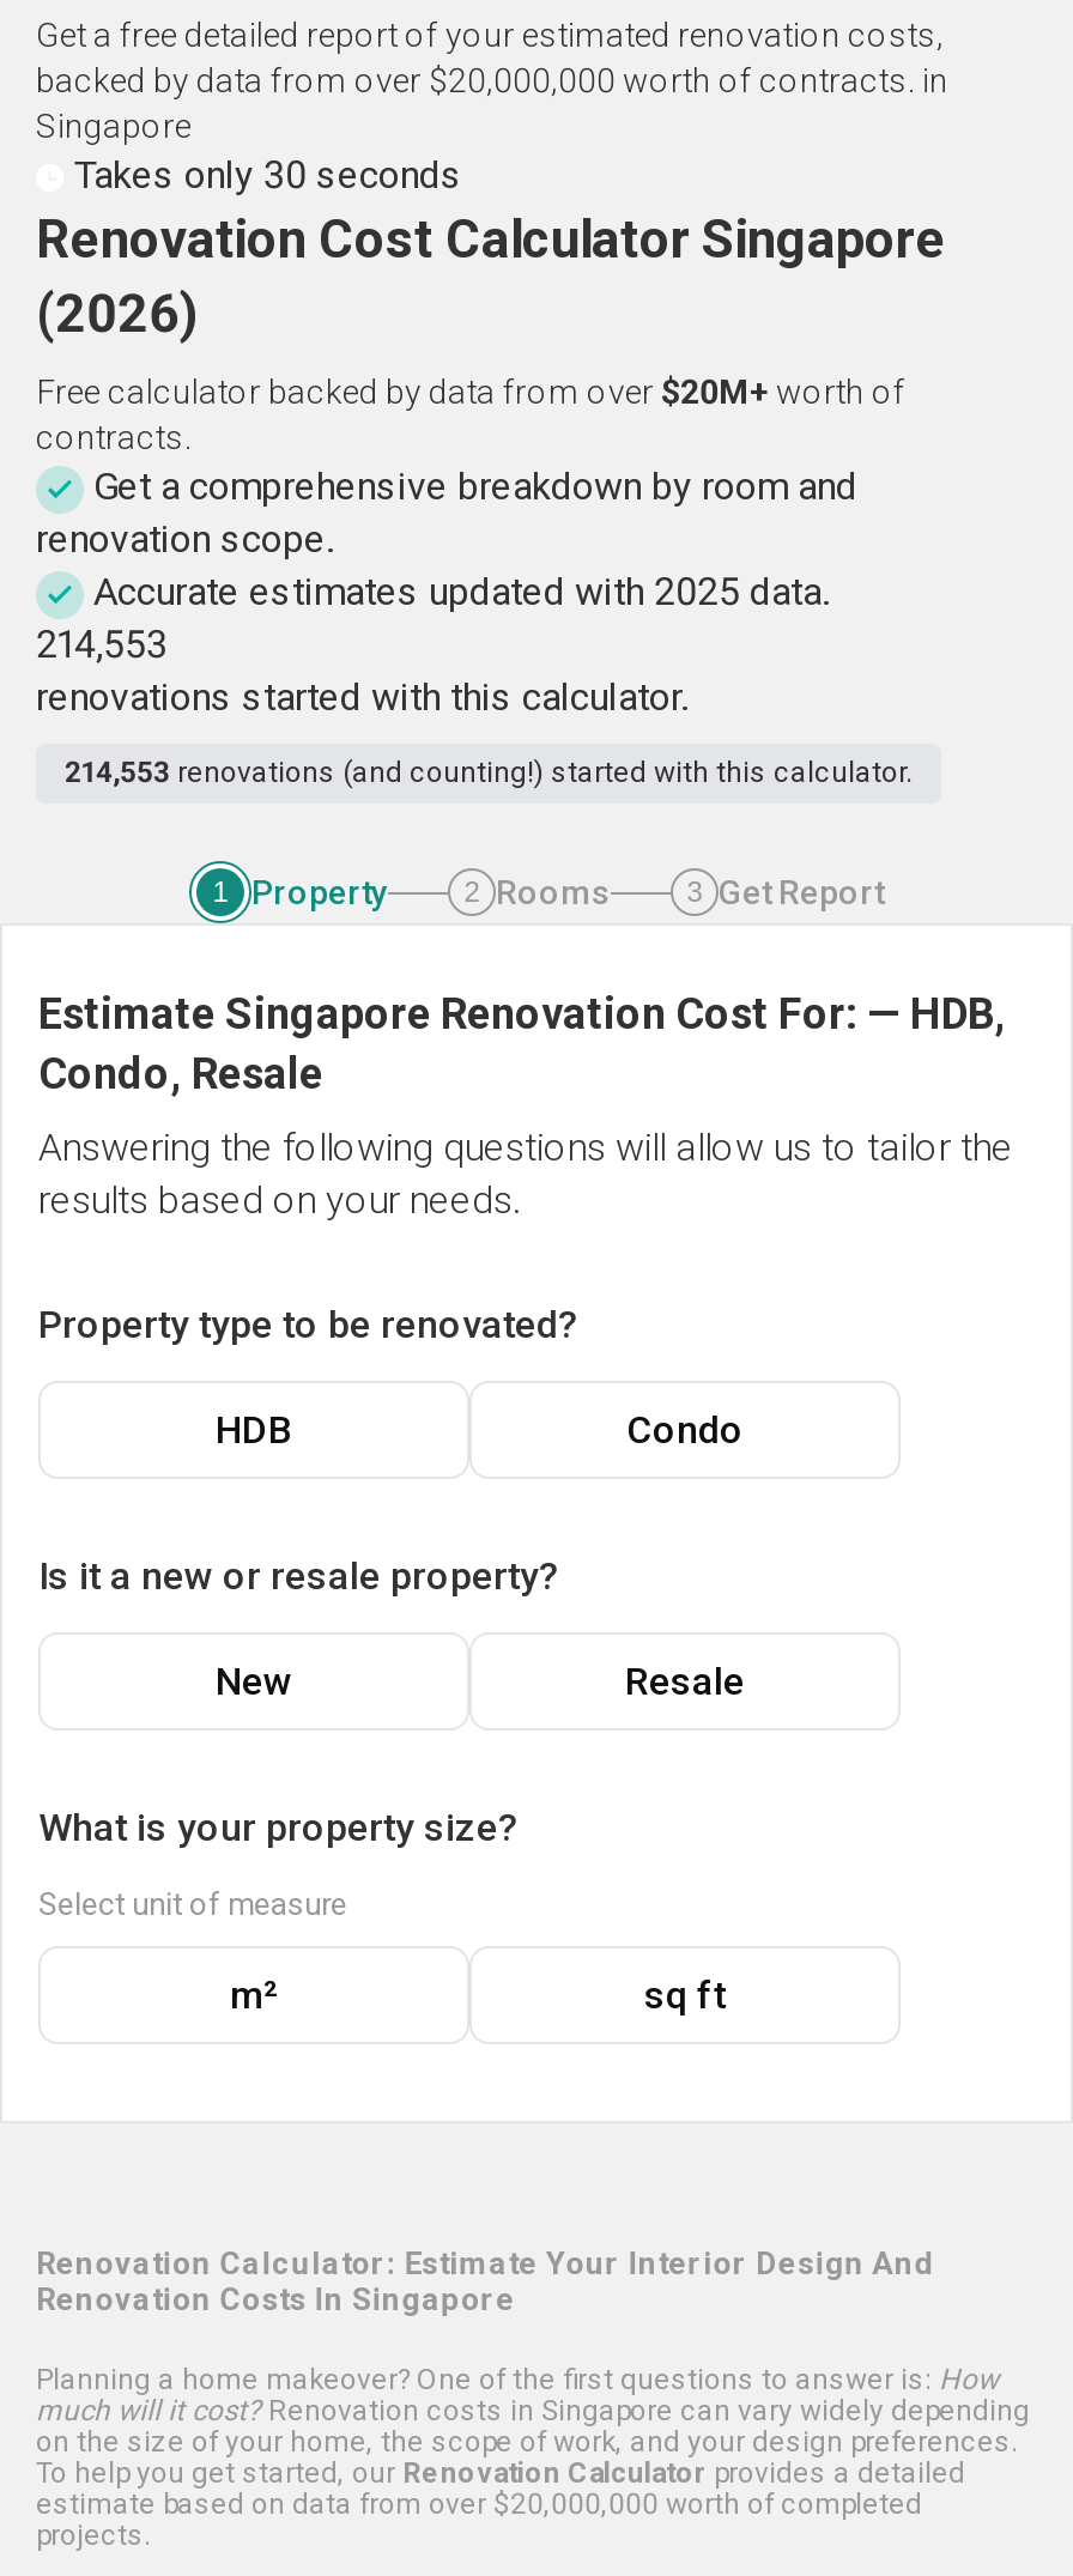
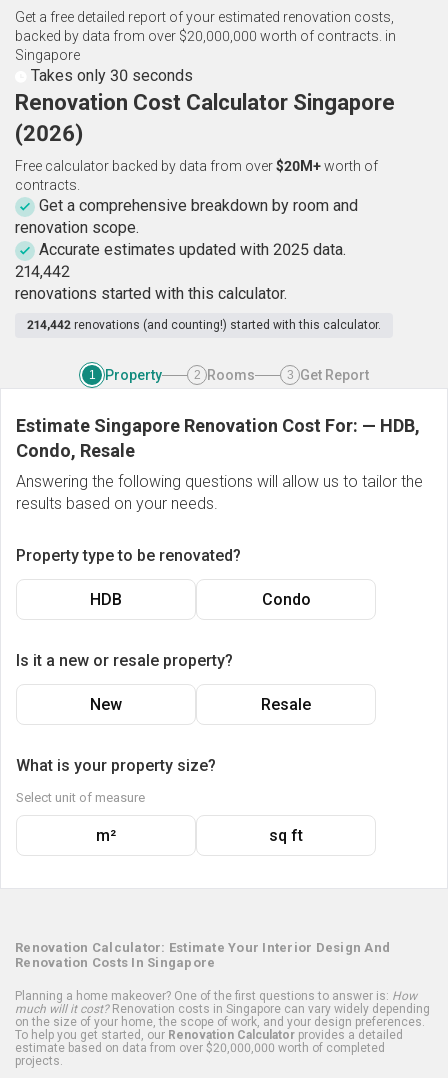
[36,622,168,667] 214,553 -> [15,262,70,281] 214,442
[65,756,913,789] 214,553 renovations (and counting!) started with this calculator. -> [27,318,381,332] 214,442 renovations (and counting!) started with this calculator.

